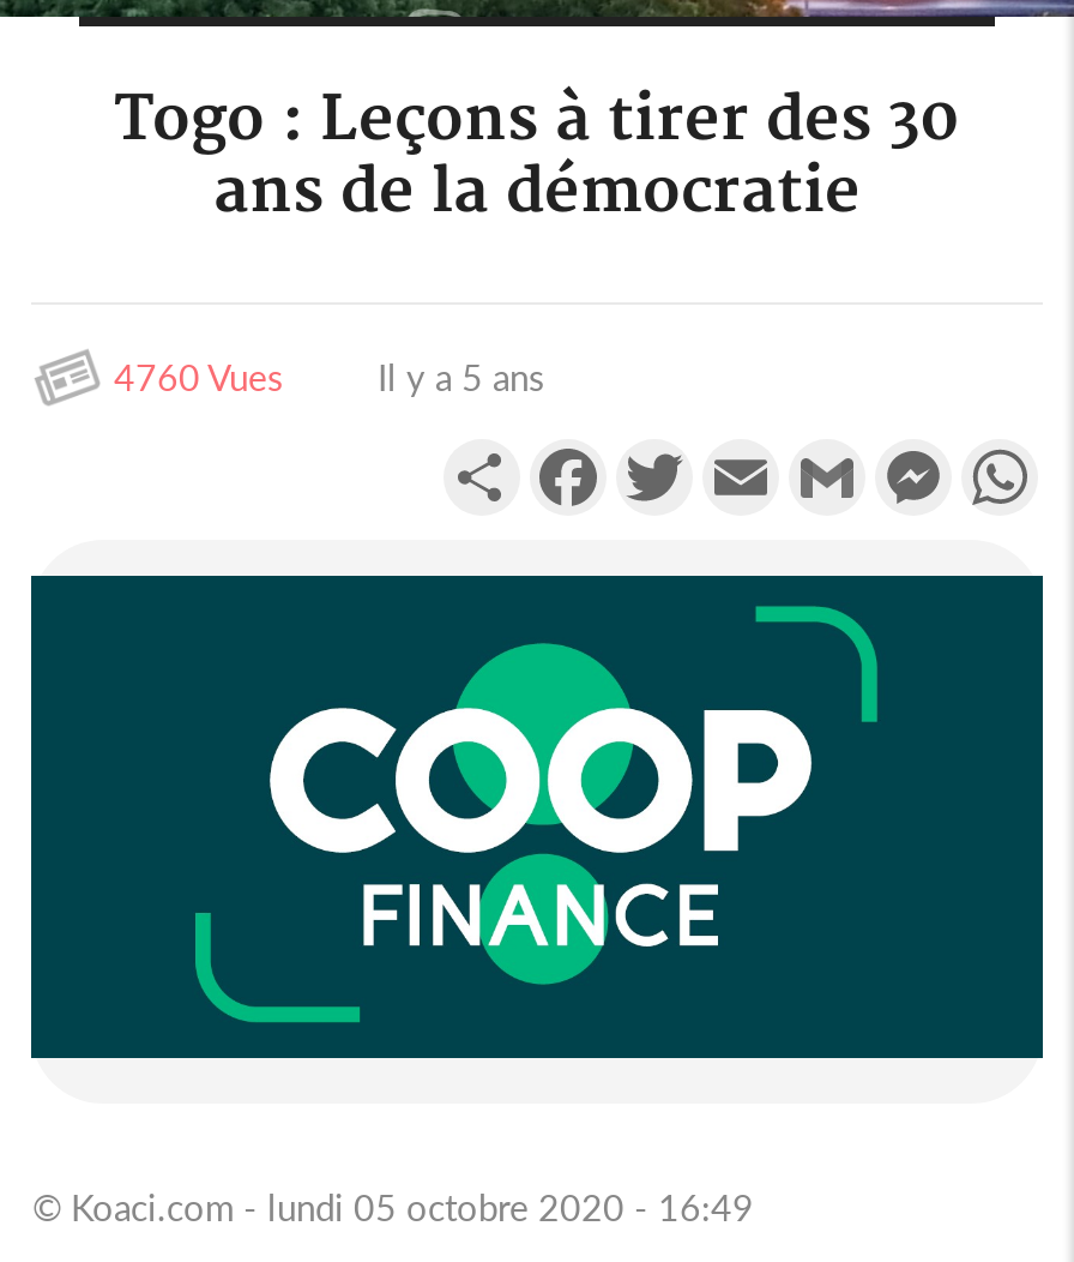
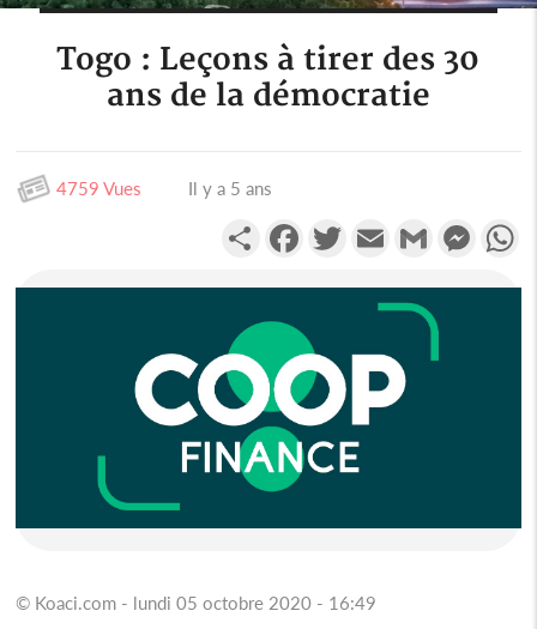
[104,355,545,398] 4760 Vues Il y a 5 ans -> [52,177,273,199] 4759 Vues Il y a 5 ans

